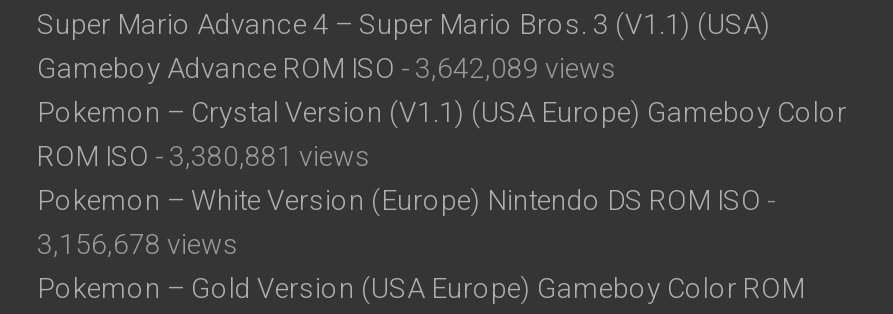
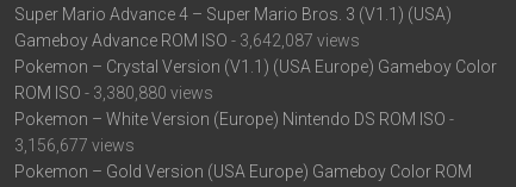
[37,52,617,84] Gameboy Advance ROM ISO - 3,642,089 views -> [14,31,360,50] Gameboy Advance ROM ISO - 3,642,087 views
[37,140,371,172] ROM ISO - 3,380,881 views -> [14,84,213,103] ROM ISO - 3,380,880 views
[37,228,239,260] 3,156,678 views -> [14,136,135,155] 3,156,677 views

